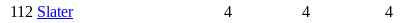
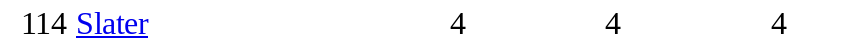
[9,3,73,20] 112 Slater -> [21,7,148,41] 114 Slater

